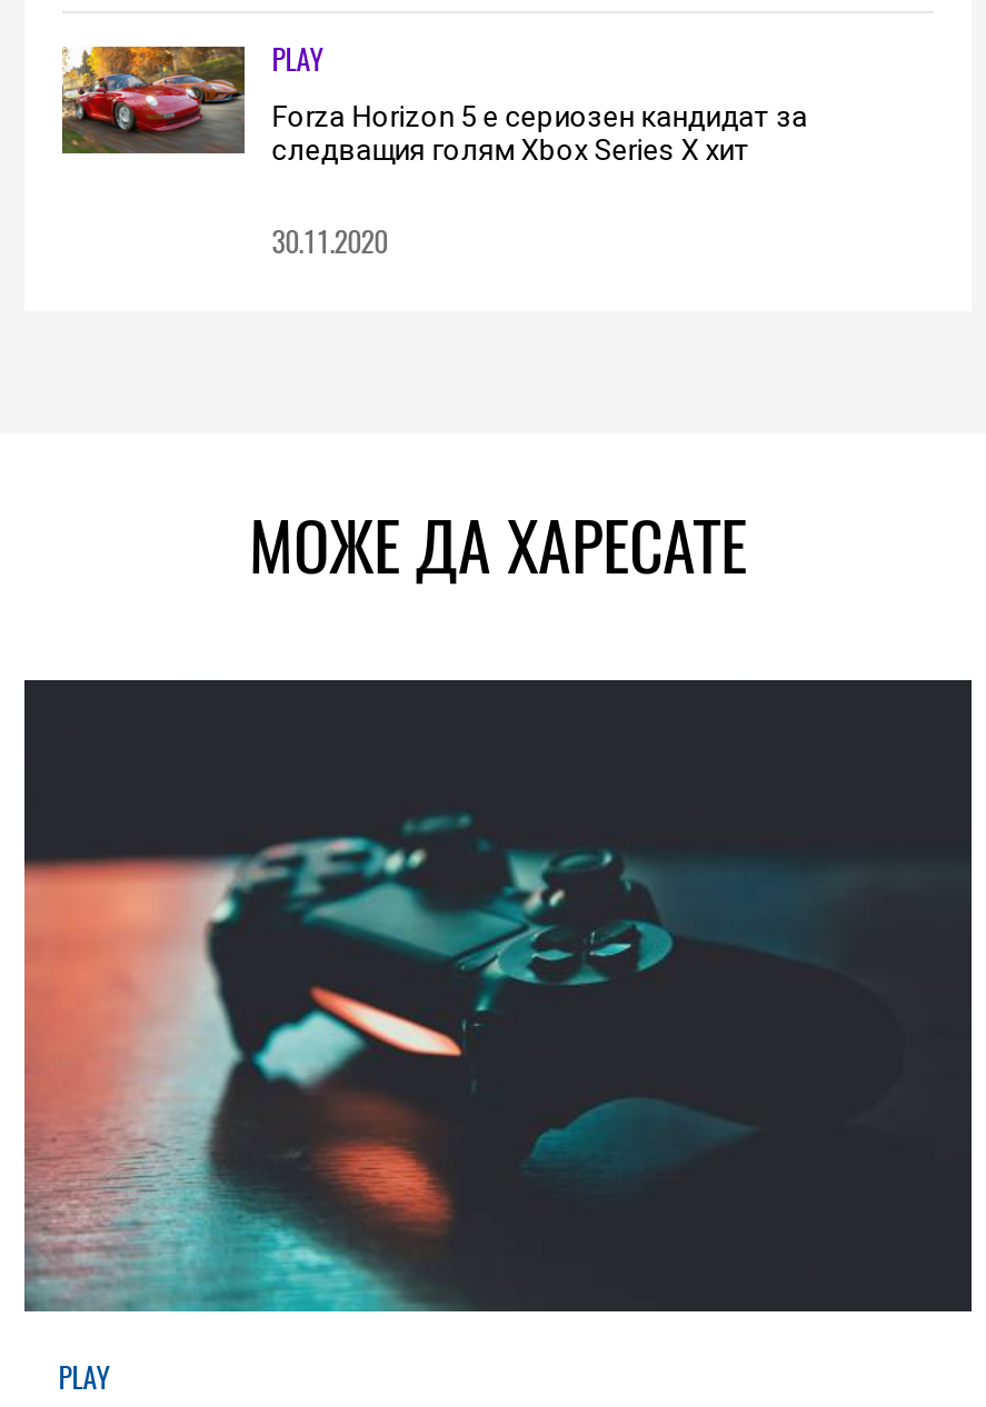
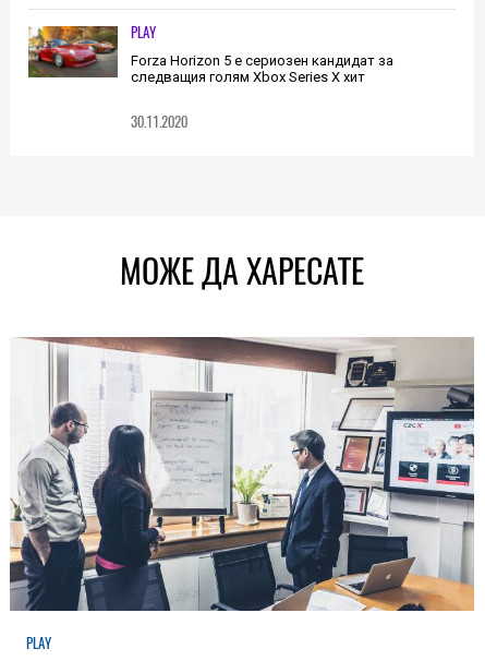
[22,677,974,1315] [image] -> [10,336,475,612] [image]

